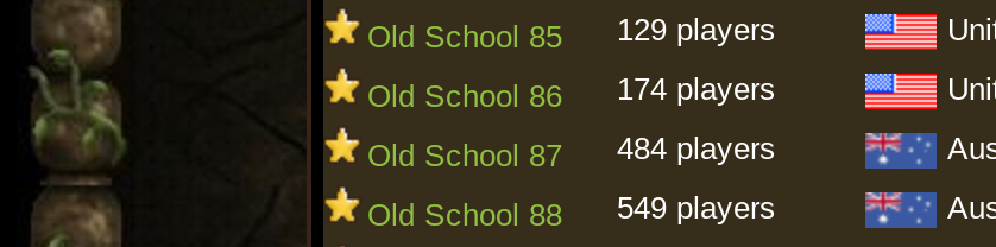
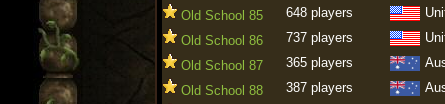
[367,12,776,55] Old School 85 129 players -> [180,5,352,23] Old School 85 648 players
[367,71,776,114] Old School 86 174 players -> [180,30,352,48] Old School 86 737 players
[367,131,776,173] Old School 87 484 players -> [180,55,352,73] Old School 87 365 players
[367,190,776,233] Old School 88 549 players -> [180,80,352,98] Old School 88 387 players

